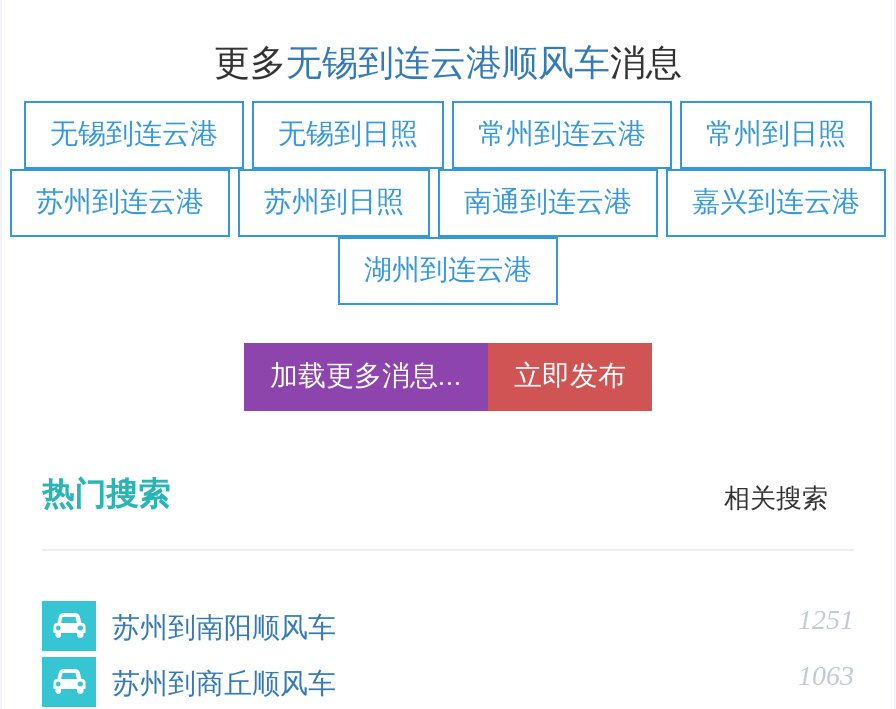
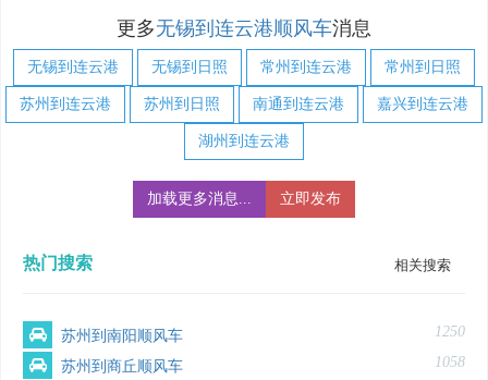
[798,605,854,635] 1251 -> [435,323,465,340] 1250
[798,661,854,691] 1063 -> [435,354,465,370] 1058

